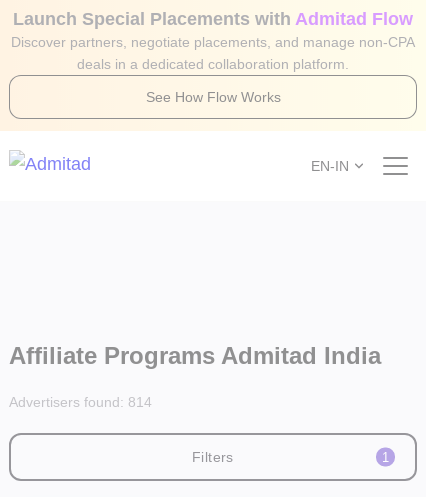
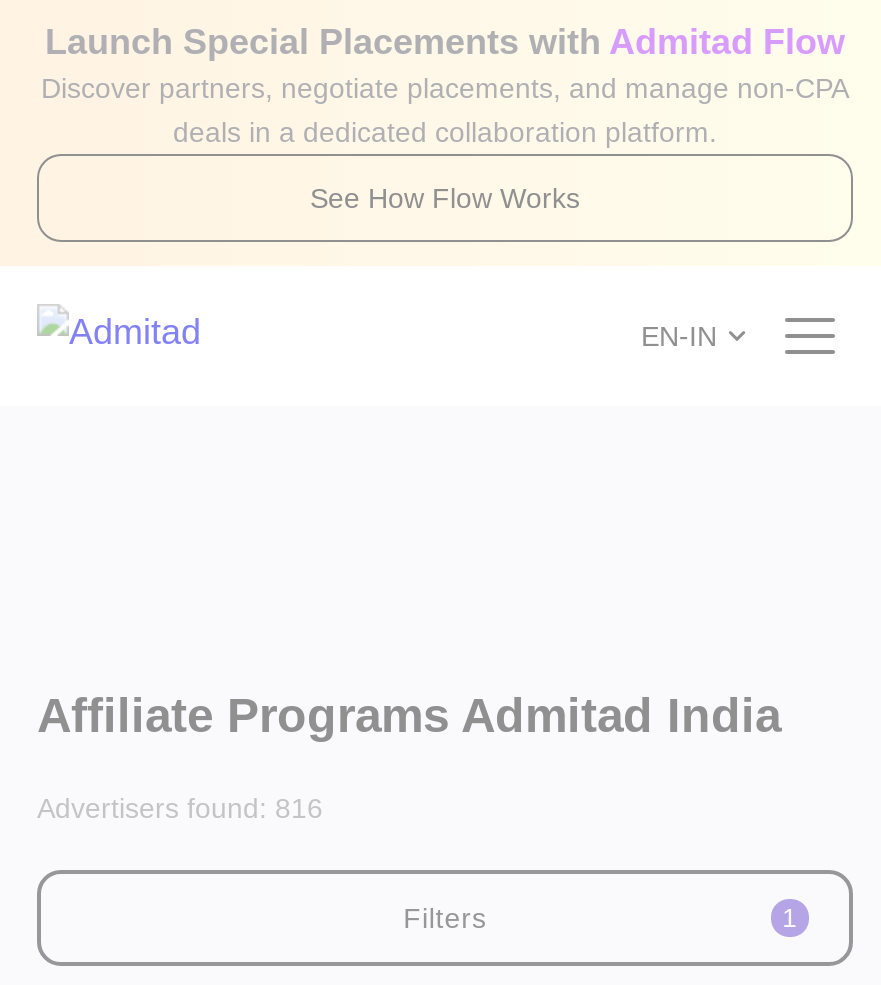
[9,394,152,410] Advertisers found: 814 -> [37,792,323,824] Advertisers found: 816

